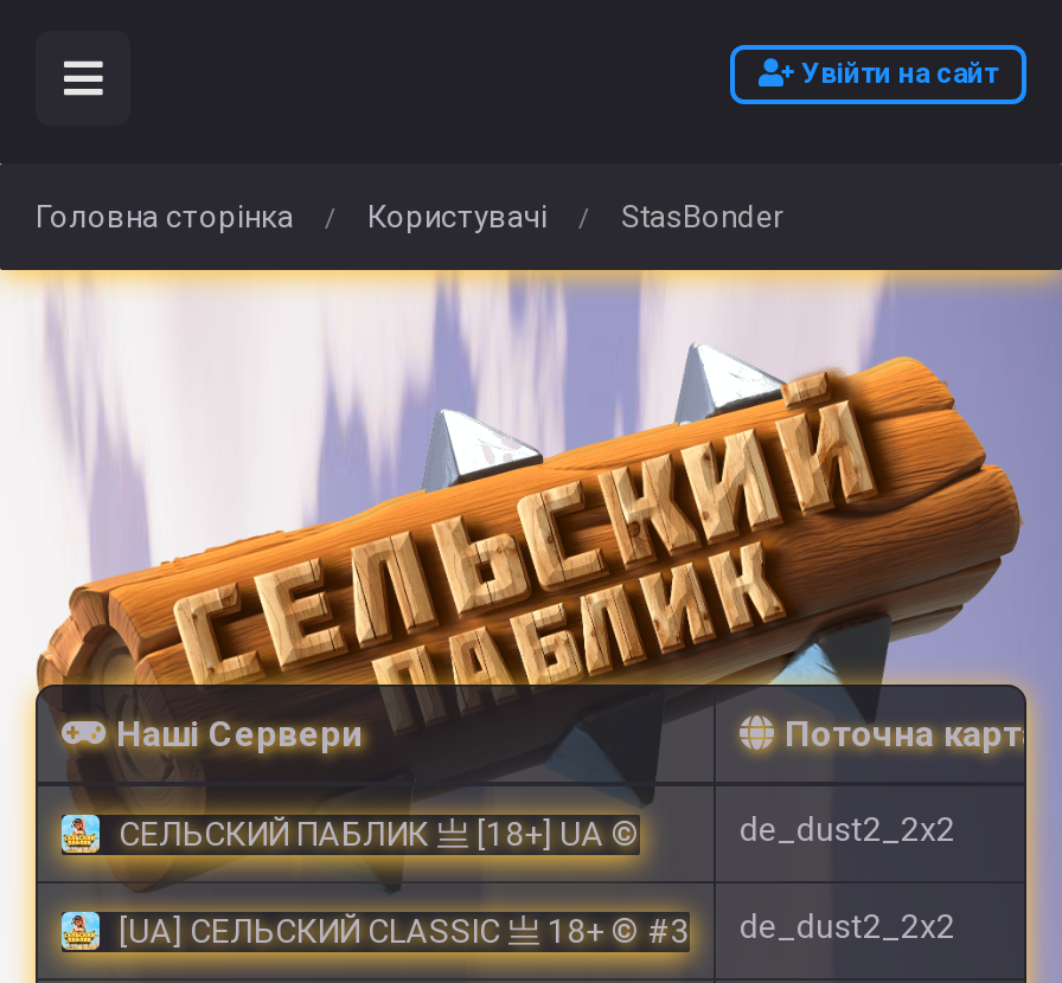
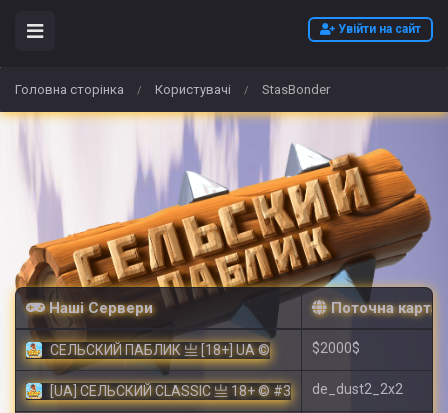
[740,810,955,848] de_dust2_2x2 -> [312,340,360,356] $2000$

